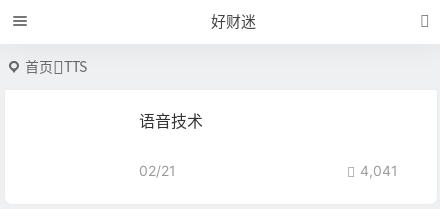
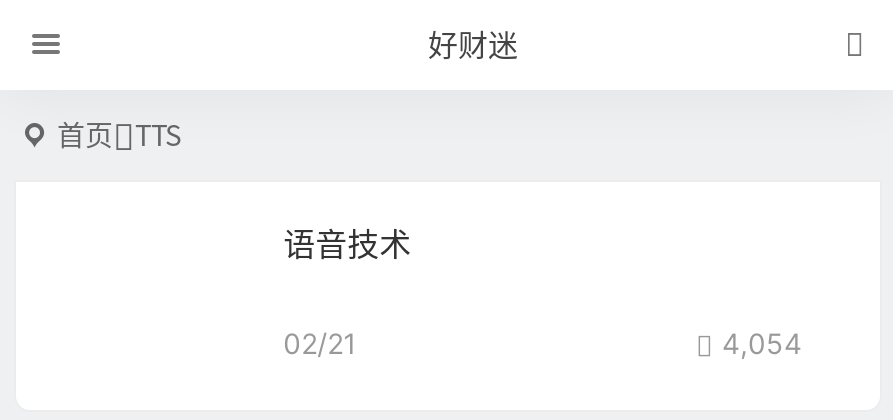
[360,162,398,179] 4,041 -> [722,326,802,360] 4,054

